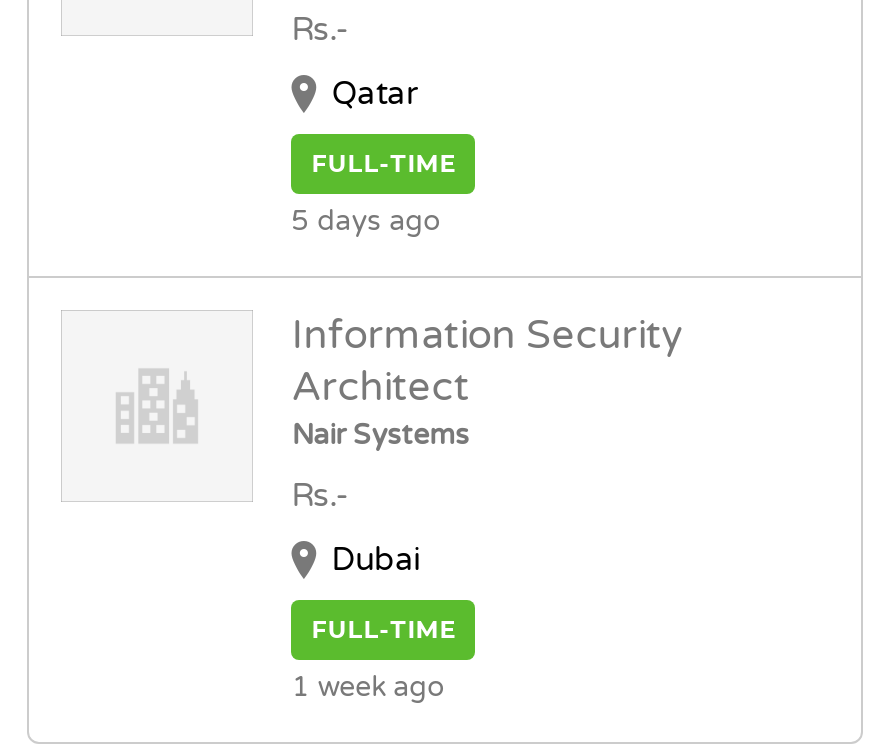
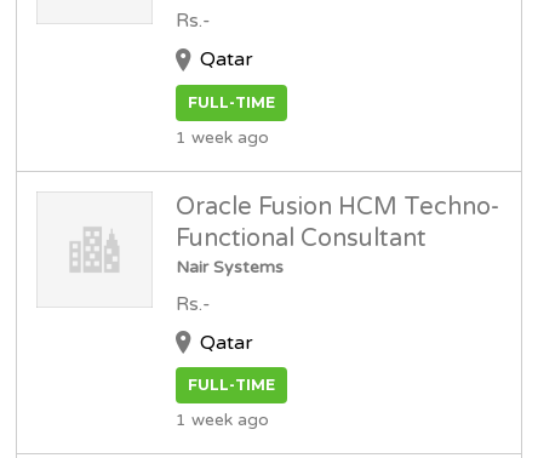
[291,204,441,238] 5 days ago -> [176,127,269,147] 1 week ago
[291,312,683,412] Information Security | Architect -> [176,192,499,253] Oracle Fusion HCM Techno- | Functional Consultant
[331,540,419,580] Dubai -> [200,330,253,355] Qatar

